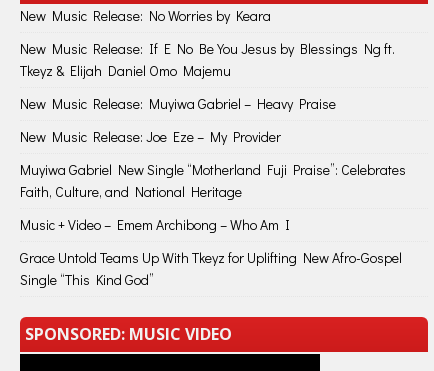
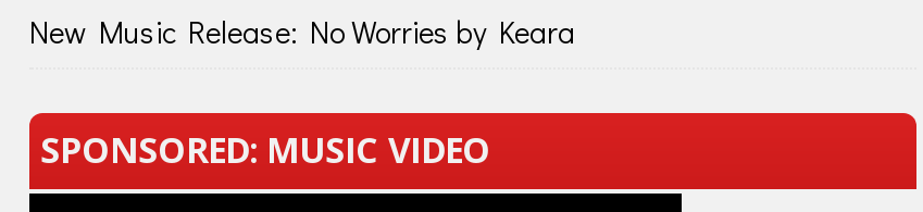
[20,39,406,289] New Music Release: If E No Be You Jesus by Blessings Ng ft. | Tkeyz & Elijah Daniel Omo Majemu | New Music Release: Muyiwa Gabriel – Heavy Praise | New Music Release: Joe Eze – My Provider | Muyiwa Gabriel New Single “Motherland Fuji Praise”: Celebrates | Faith, Culture, and National Heritage | Music + Video – Emem Archibong – Who Am I | Grace Untold Teams Up With Tkeyz for Uplifting New Afro-Gospel | Single “This Kind God” -> none

